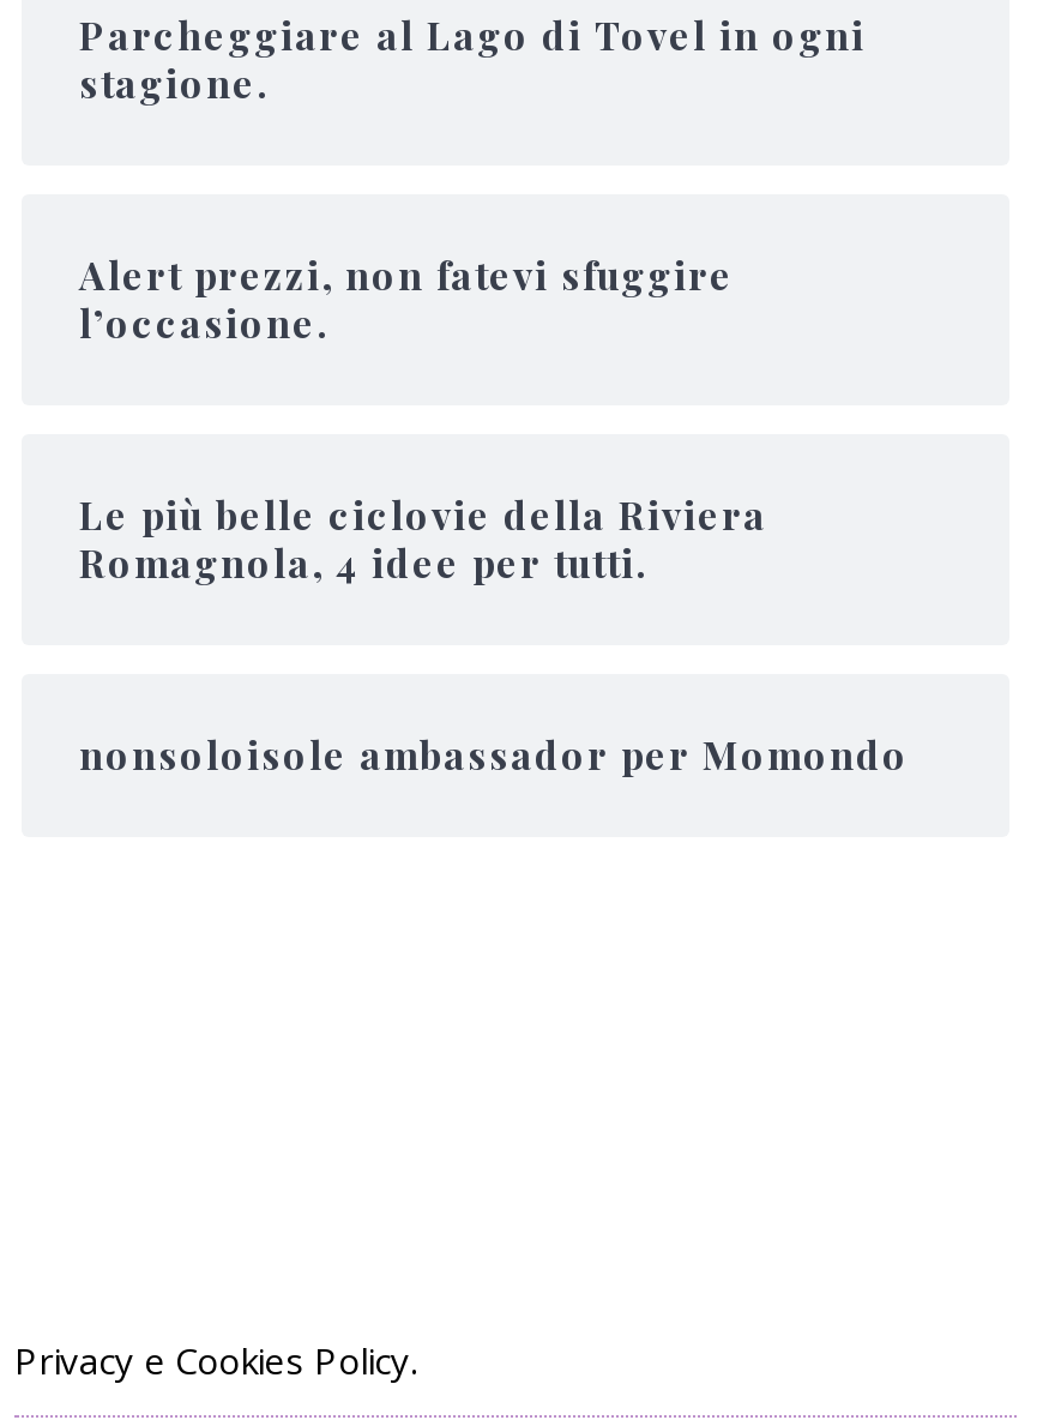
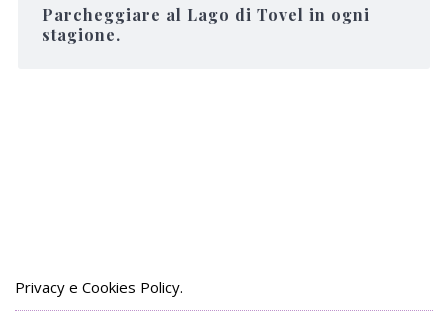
[79,249,734,348] Alert prezzi, non fatevi sfuggire | l’occasione. -> none
[79,489,767,588] Le più belle ciclovie della Riviera | Romagnola, 4 idee per tutti. -> none
[79,729,909,780] nonsoloisole ambassador per Momondo -> none

